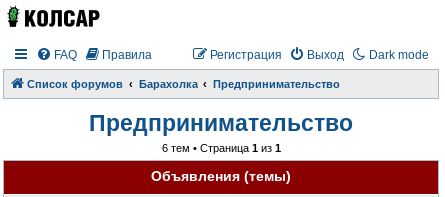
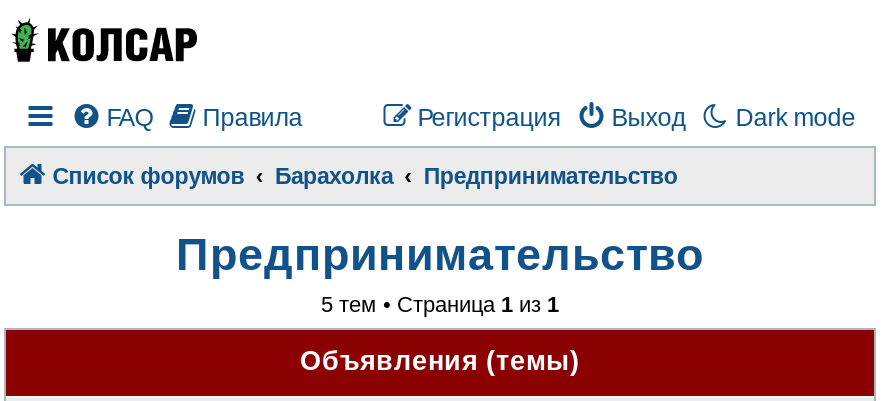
[161,142,280,154] 6 тем • Страница 1 из 1 -> [321,292,559,316] 5 тем • Страница 1 из 1

